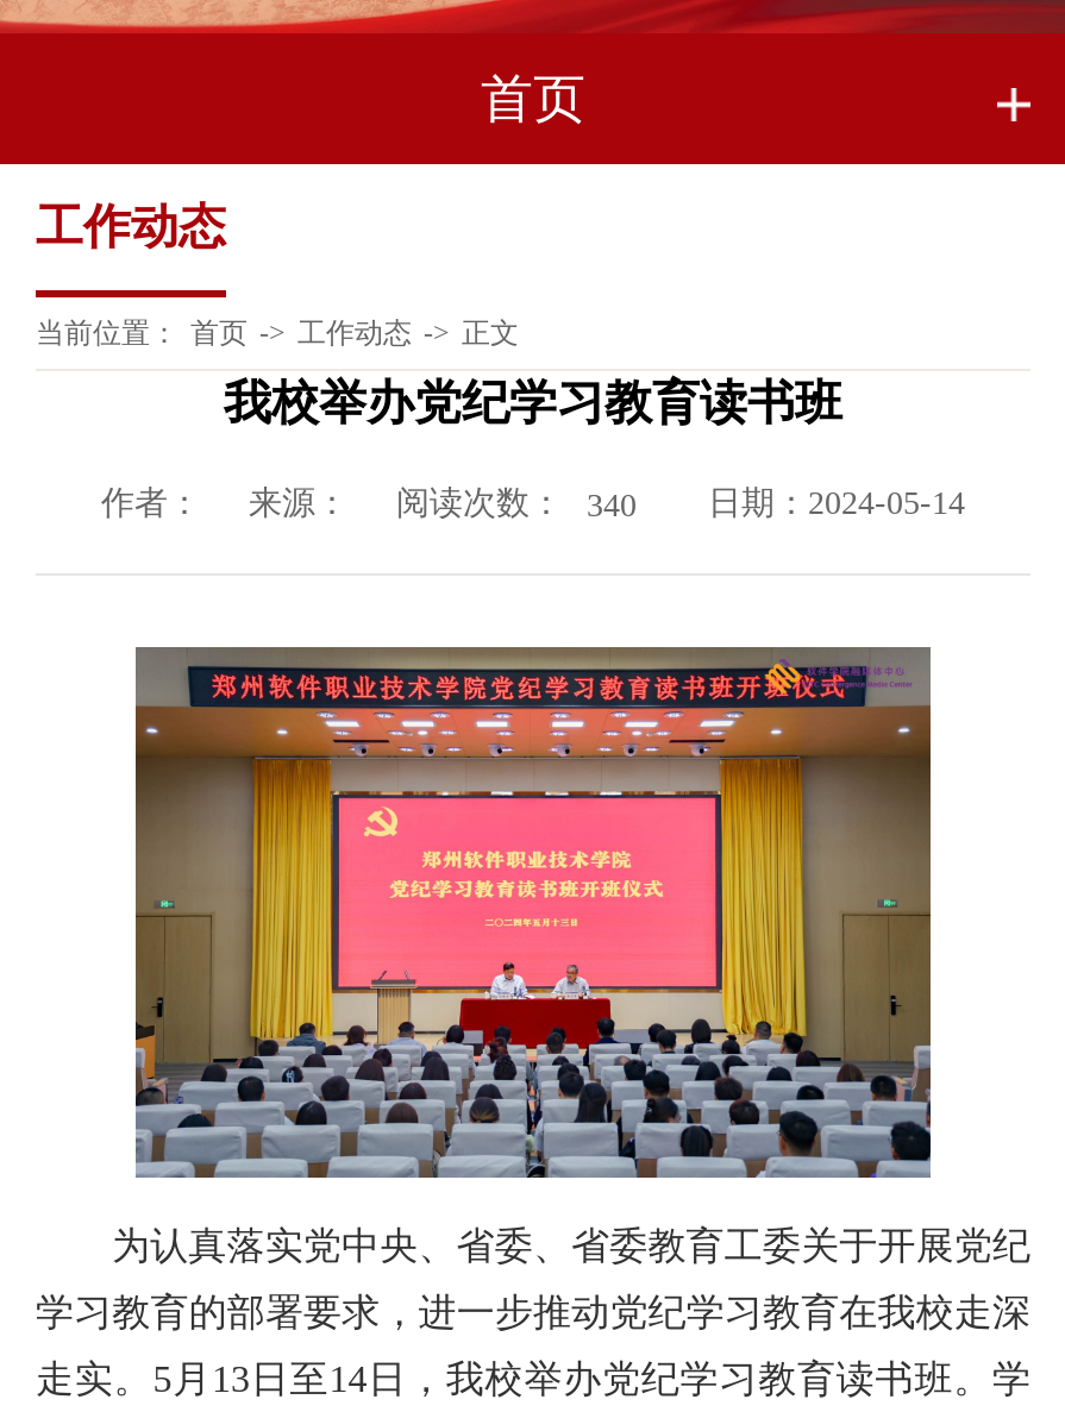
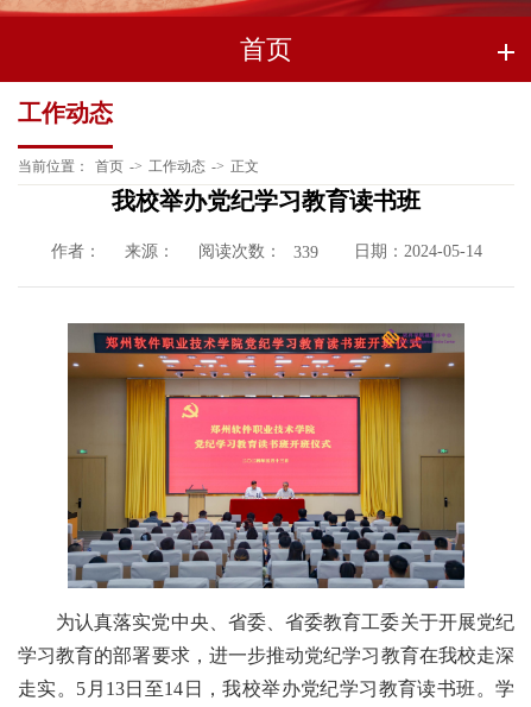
[101,487,965,524] 作者： 来源： 阅读次数： 340 日期：2024-05-14 -> [50,243,482,262] 作者： 来源： 阅读次数： 339 日期：2024-05-14

